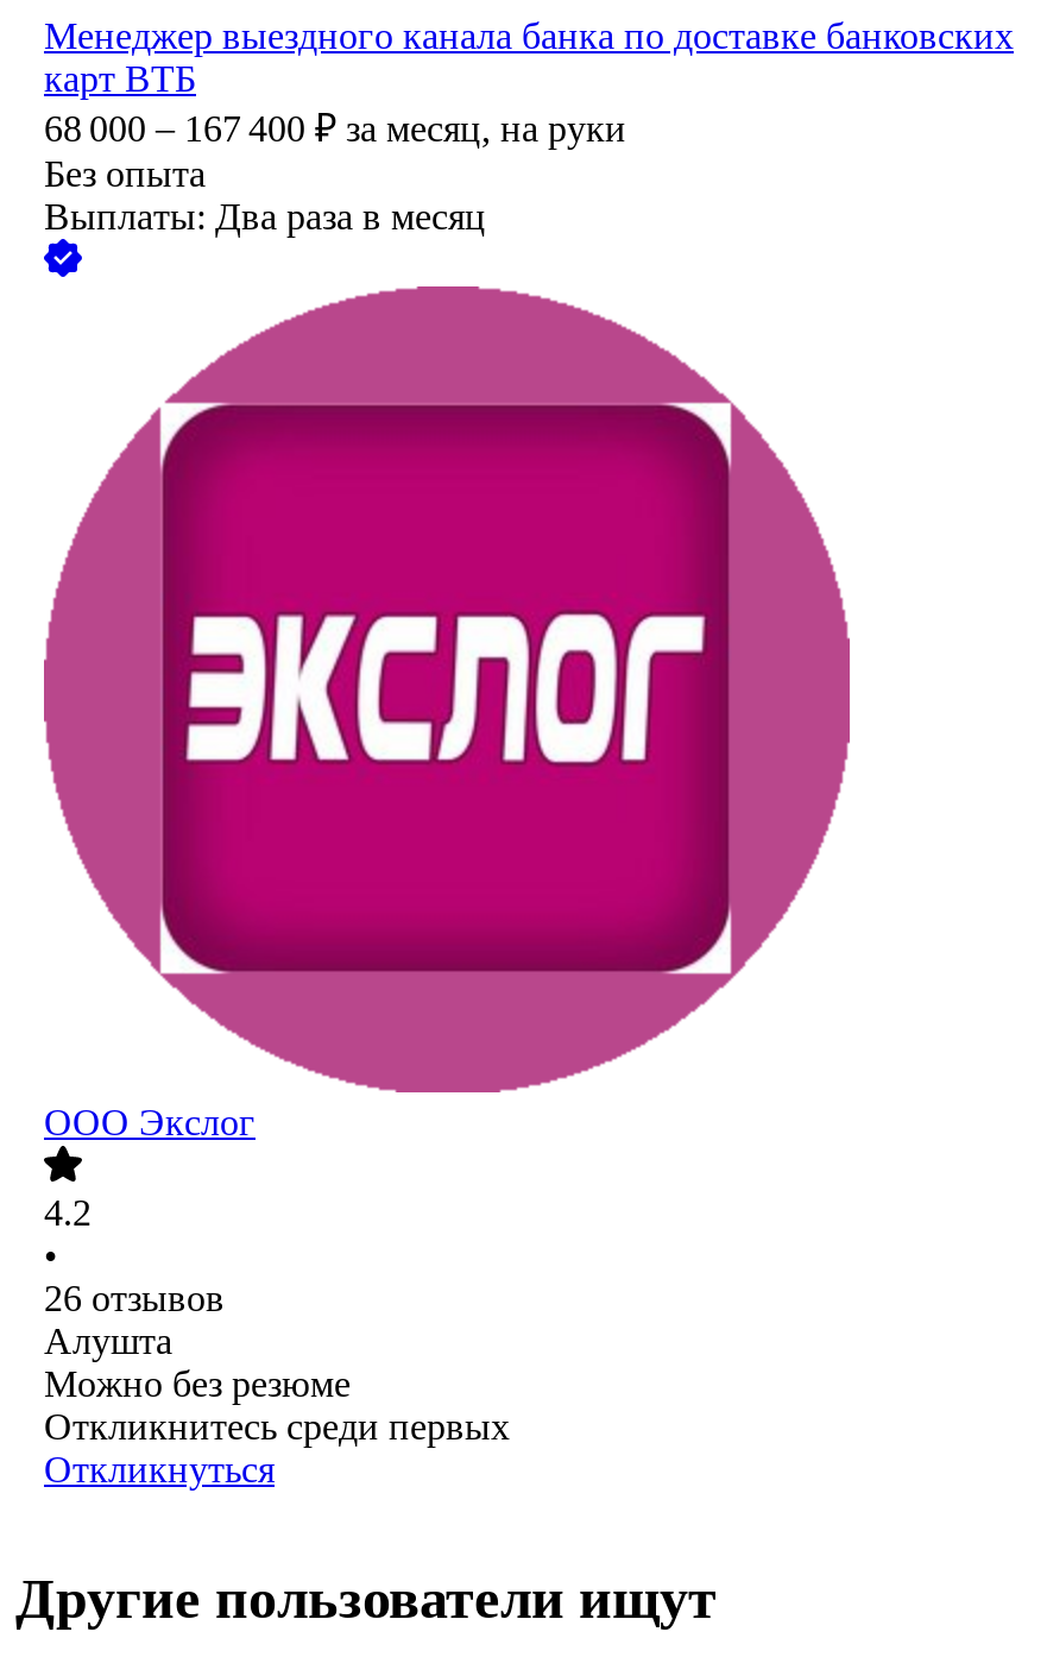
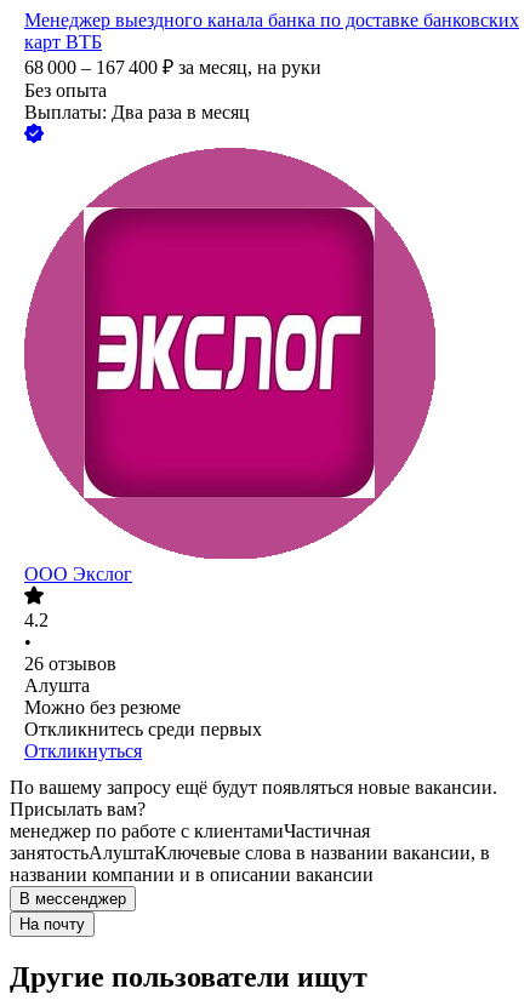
none -> [10,778,497,934] По вашему запросу ещё будут появляться новые вакансии. | Присылать вам? | менеджер по работе с клиентамиЧастичная | занятостьАлуштаКлючевые слова в названии вакансии, в | названии компании и в описании вакансии | В мессенджер | На почту

